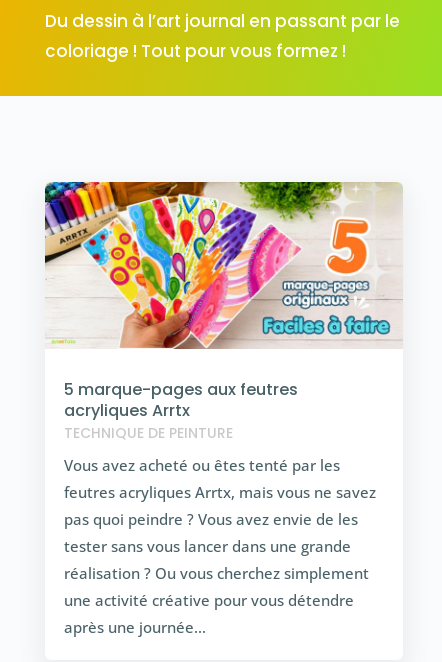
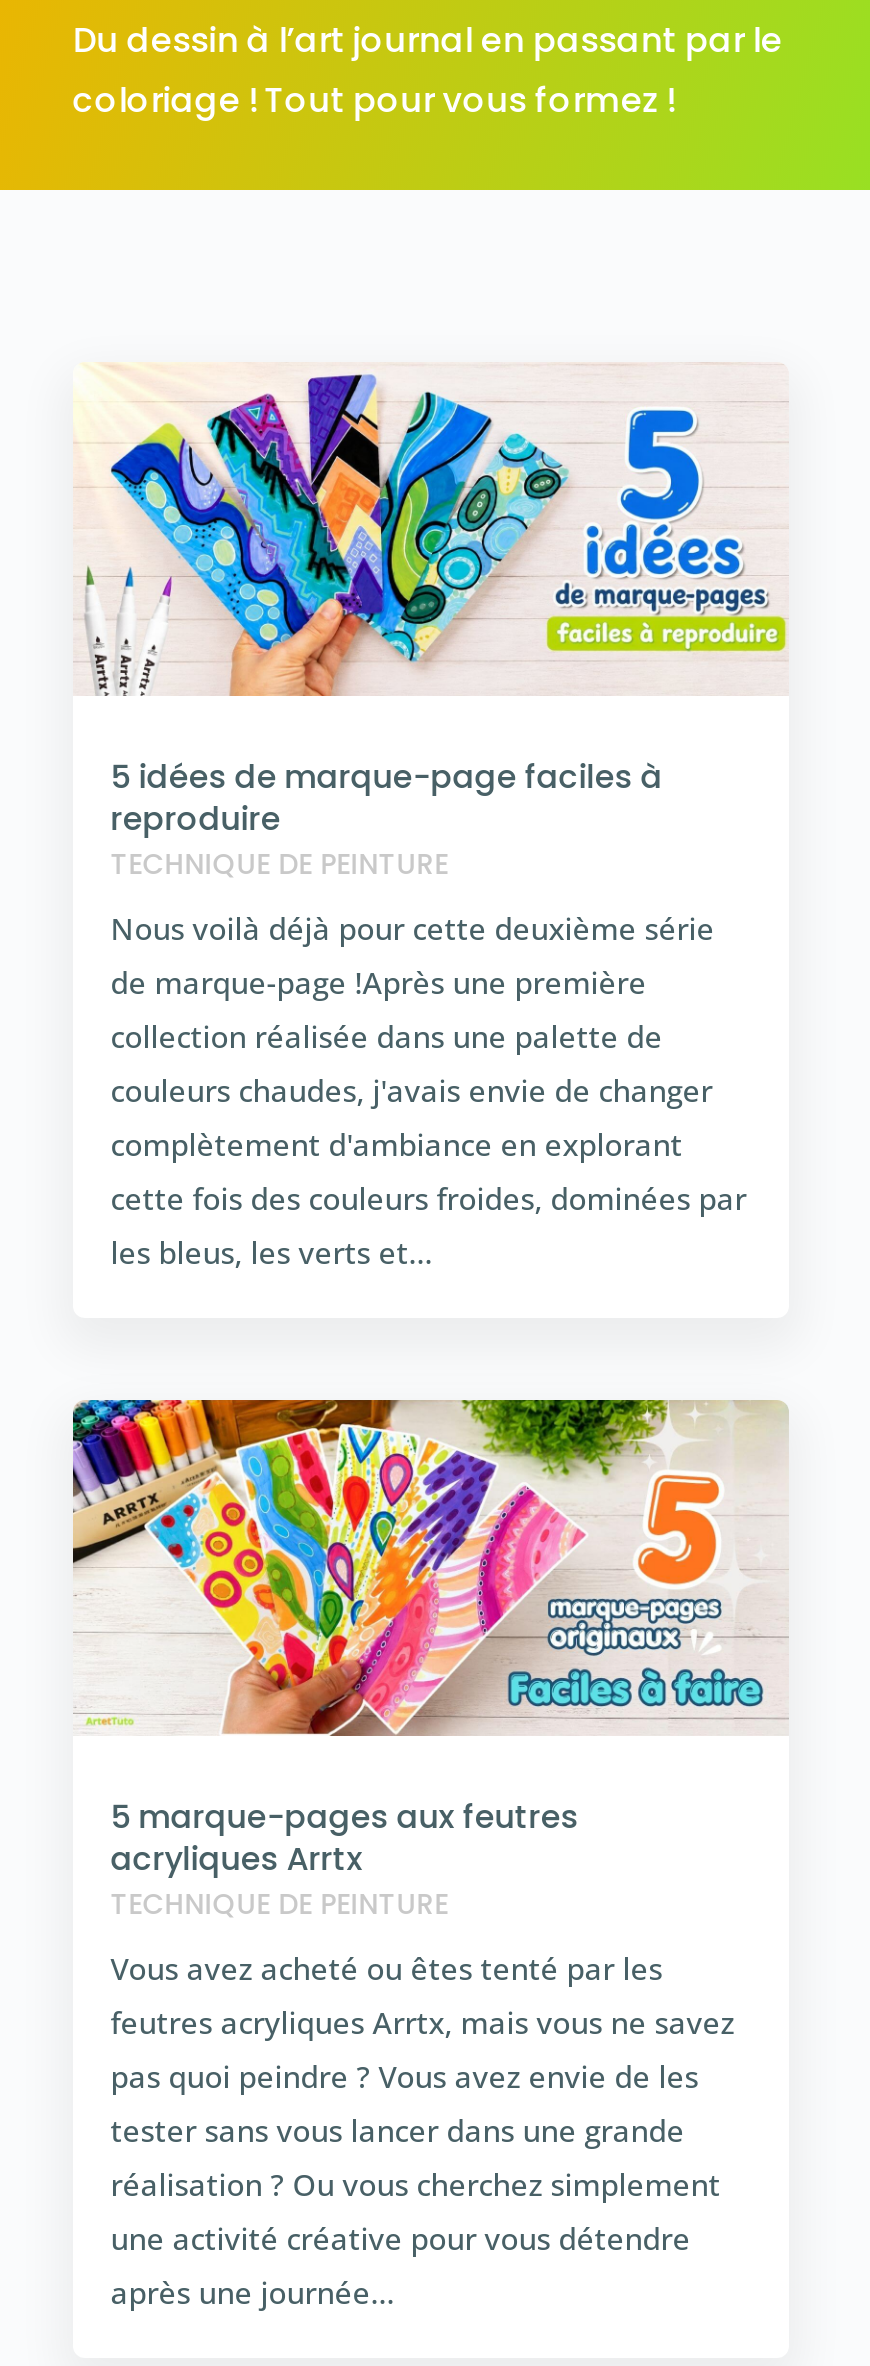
none -> [73,362,787,1272] [image] | 5 idées de marque-page faciles à | reproduire | TECHNIQUE DE PEINTURE | Nous voilà déjà pour cette deuxième série | de marque-page !Après une première | collection réalisée dans une palette de | couleurs chaudes, j'avais envie de changer | complètement d'ambiance en explorant | cette fois des couleurs froides, dominées par | les bleus, les verts et...

